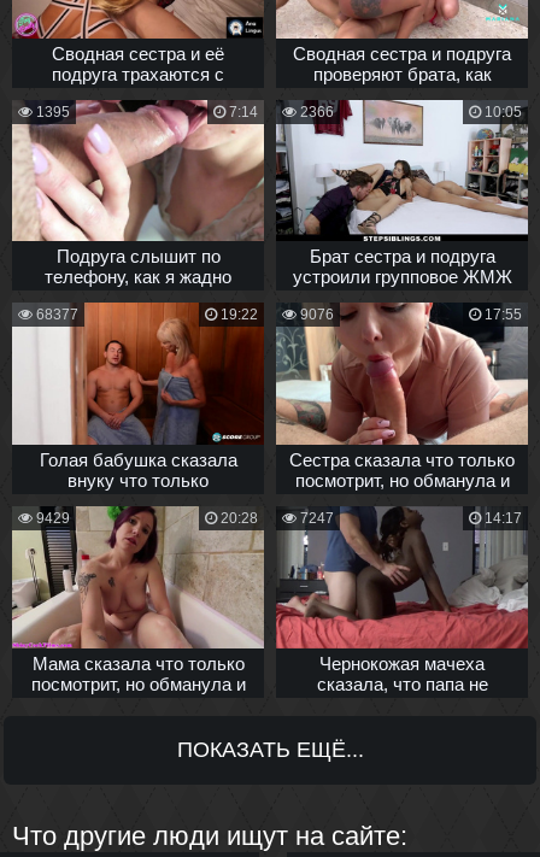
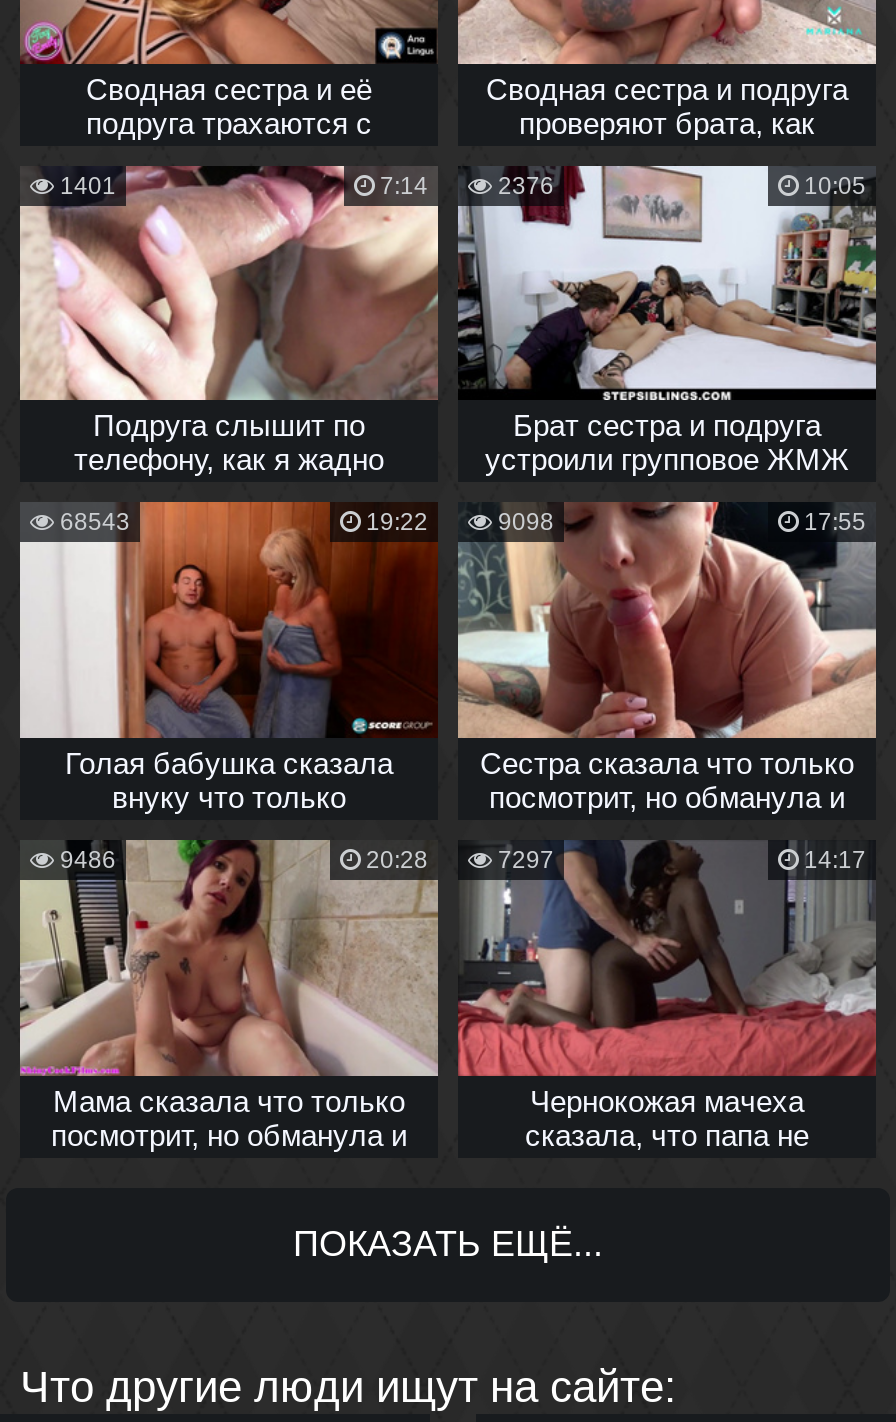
[33,103,70,120] 1395 -> [54,171,116,199] 1401
[297,103,334,120] 2366 -> [492,171,554,199] 2376
[33,307,78,324] 68377 -> [54,509,130,537] 68543
[297,307,334,324] 9076 -> [492,509,554,537] 9098
[33,510,70,527] 9429 -> [54,846,116,874] 9486
[297,510,334,527] 7247 -> [492,846,554,874] 7297

